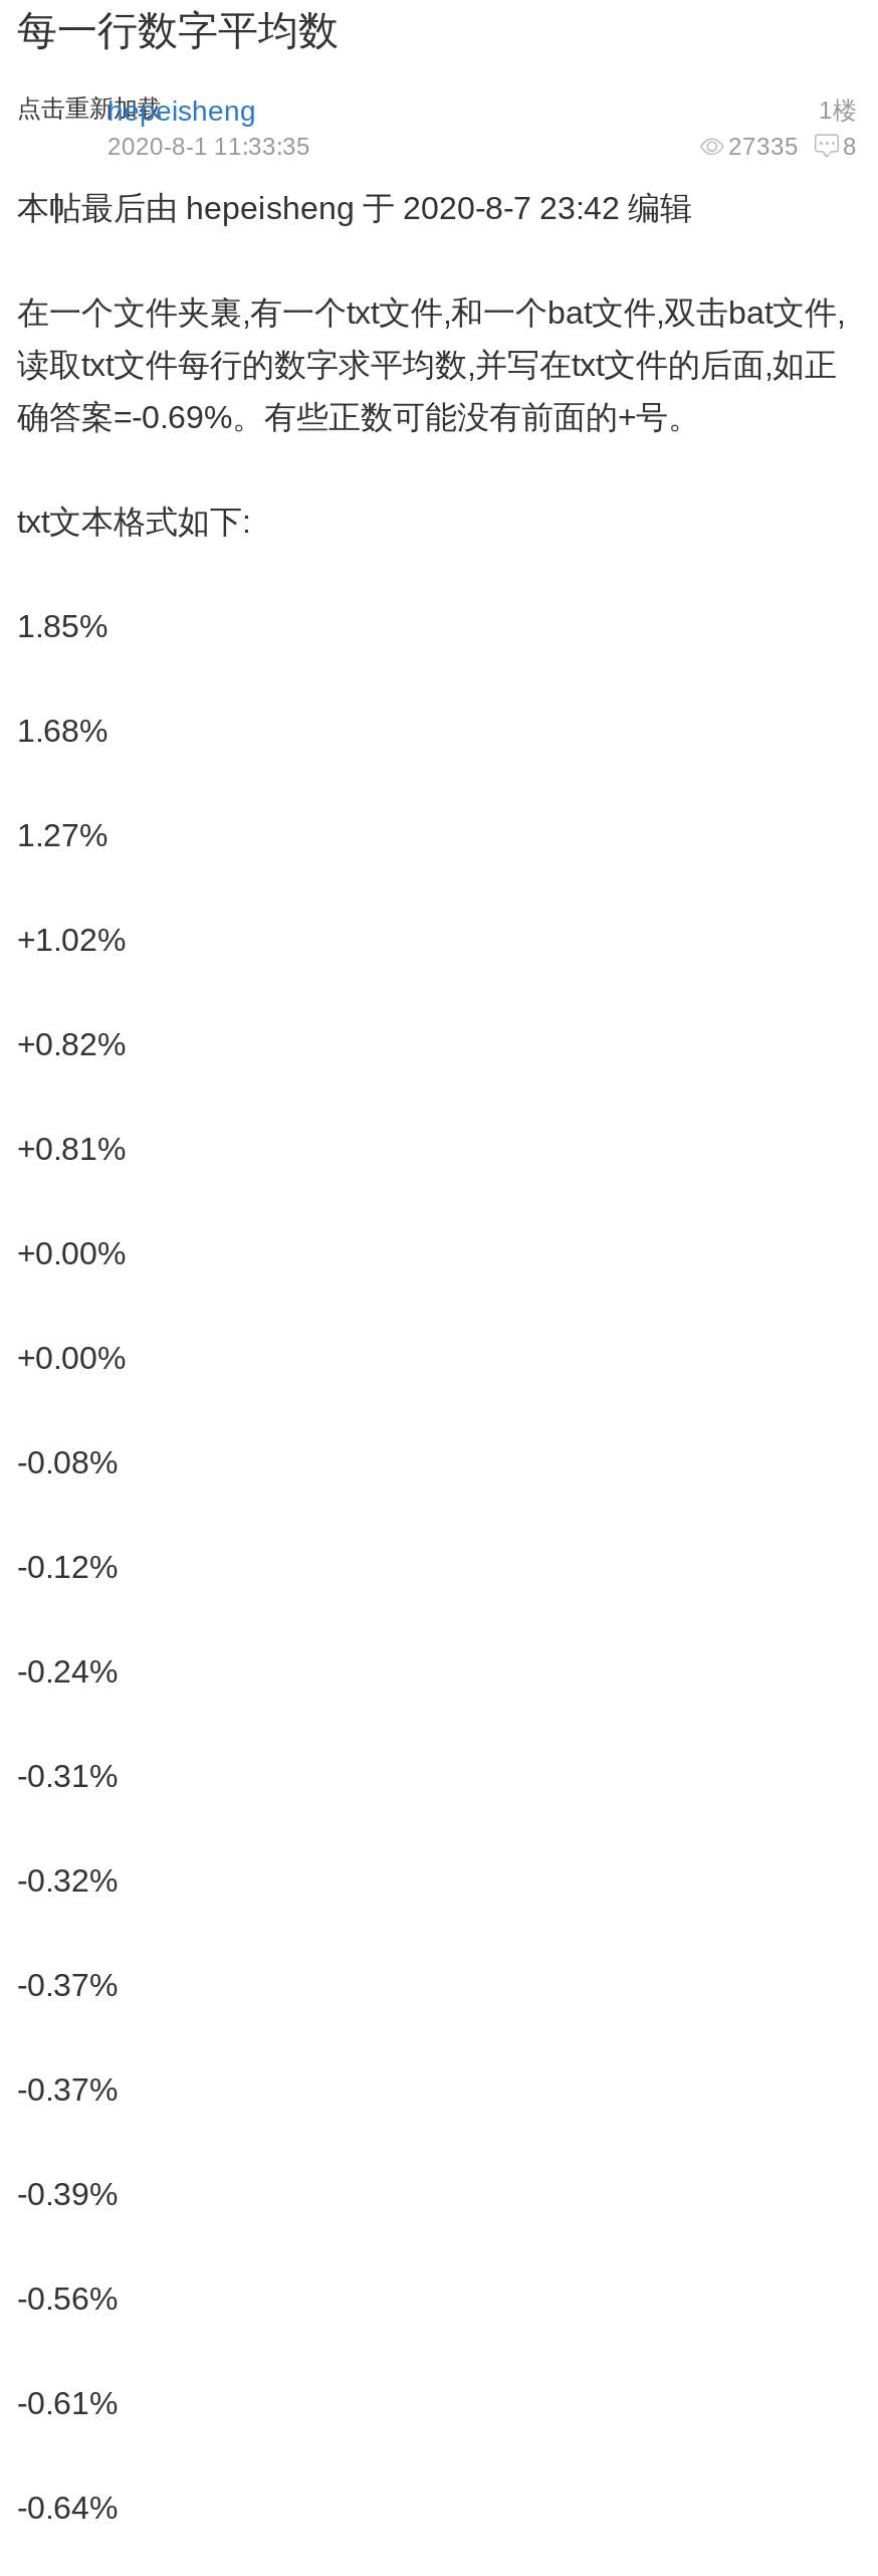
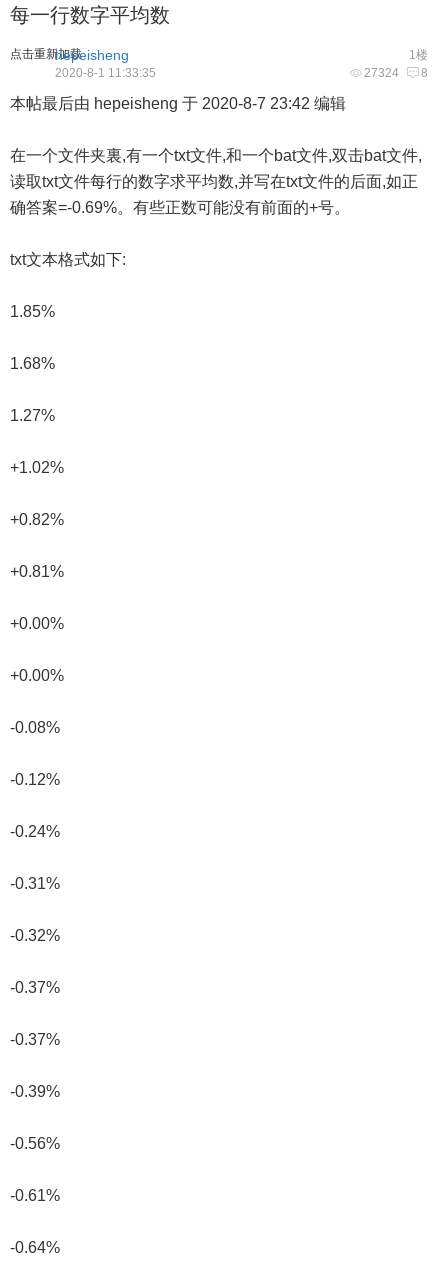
[728,133,857,161] 27335 8 -> [364,66,428,80] 27324 8

